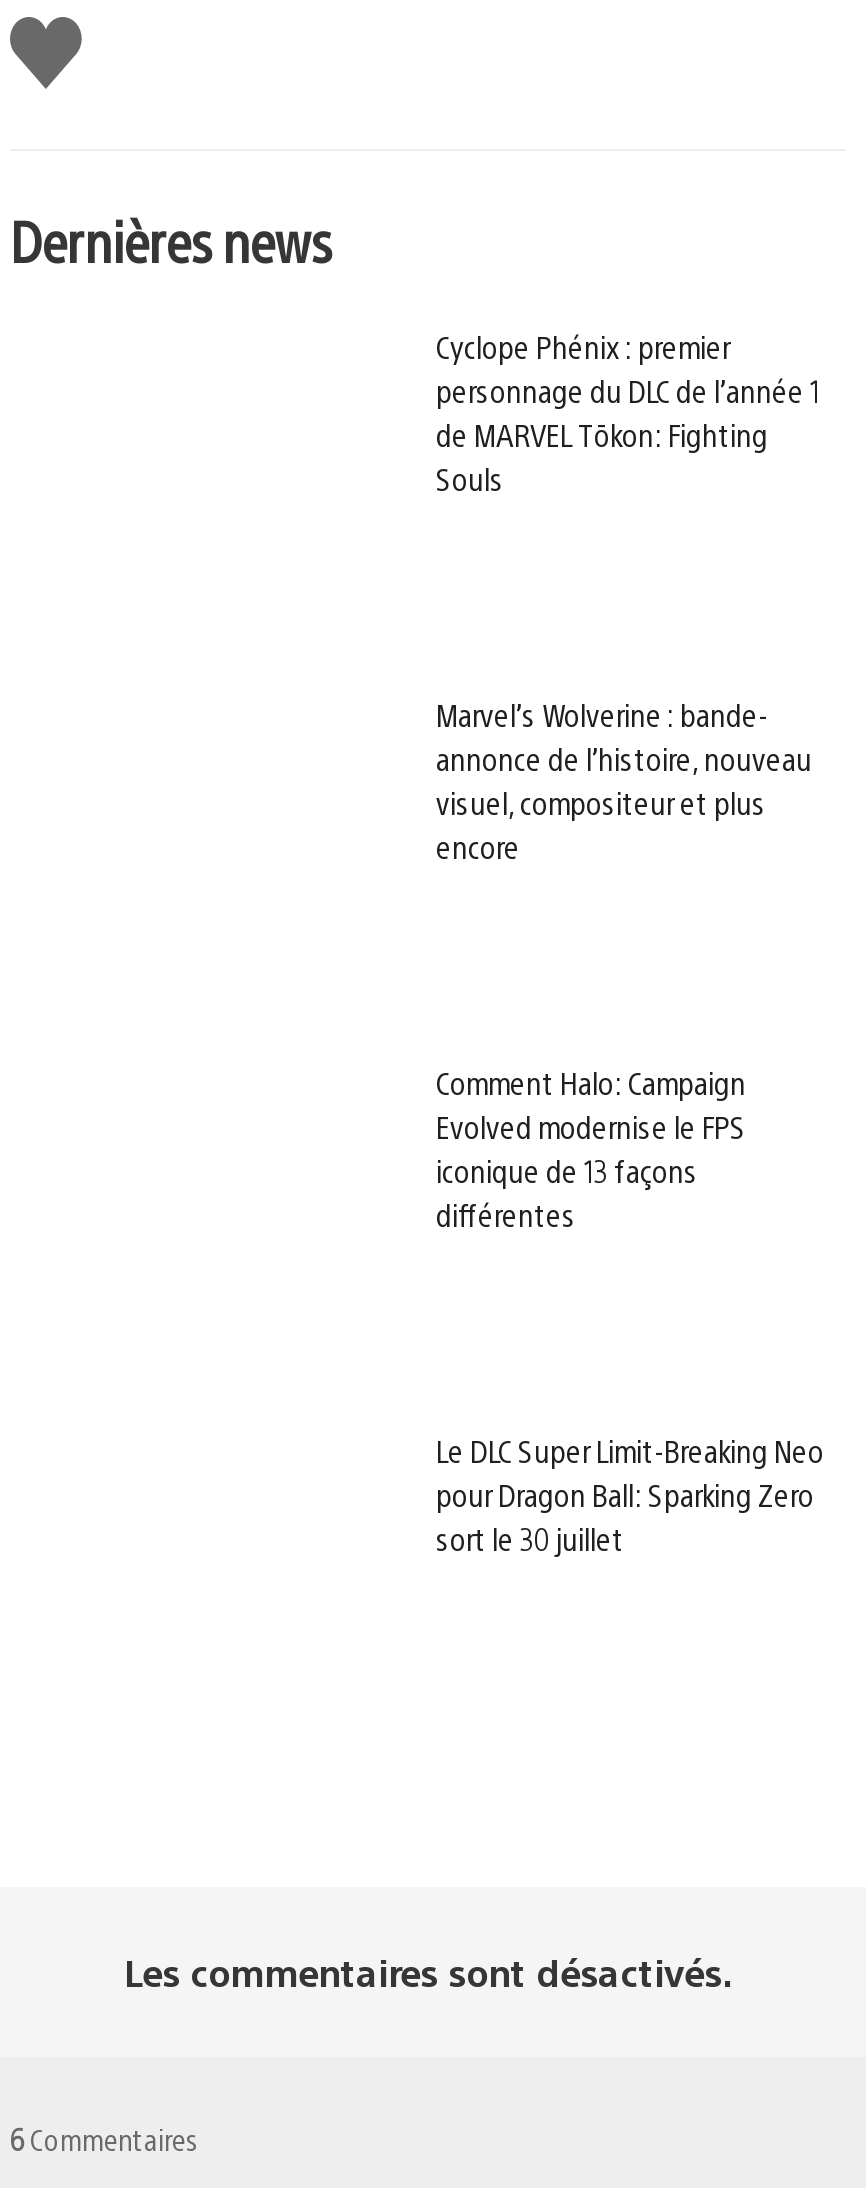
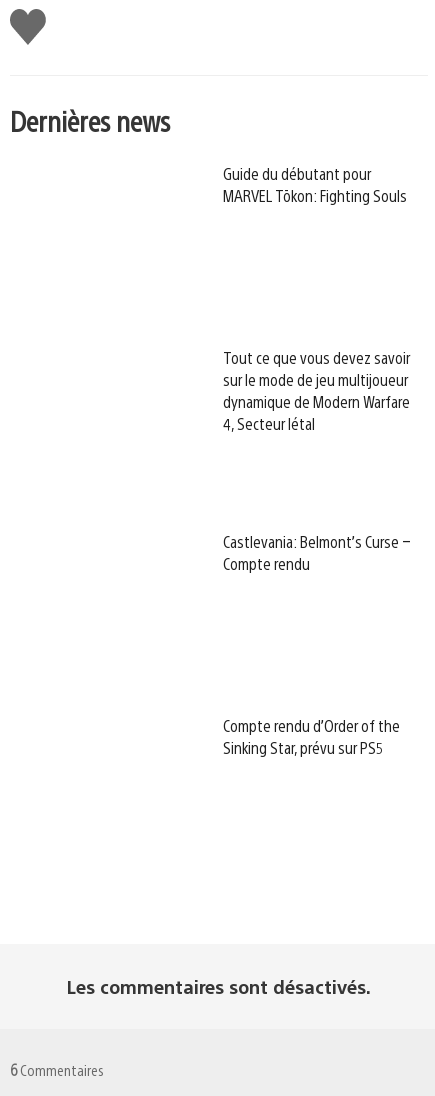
[436,325,820,499] Cyclope Phénix : premier | personnage du DLC de l’année 1 | de MARVEL Tōkon: Fighting | Souls -> [223,163,407,206] Guide du débutant pour | MARVEL Tōkon: Fighting Souls
[436,693,812,867] Marvel’s Wolverine : bande- | annonce de l’histoire, nouveau | visuel, compositeur et plus | encore -> [223,347,410,434] Tout ce que vous devez savoir | sur le mode de jeu multijoueur | dynamique de Modern Warfare | 4, Secteur létal
[436,1061,746,1235] Comment Halo: Campaign | Evolved modernise le FPS | iconique de 13 façons | différentes -> [223,531,411,574] Castlevania: Belmont’s Curse – | Compte rendu
[436,1429,824,1559] Le DLC Super Limit-Breaking Neo | pour Dragon Ball: Sparking Zero | sort le 30 juillet -> [223,715,400,758] Compte rendu d’Order of the | Sinking Star, prévu sur PS5

